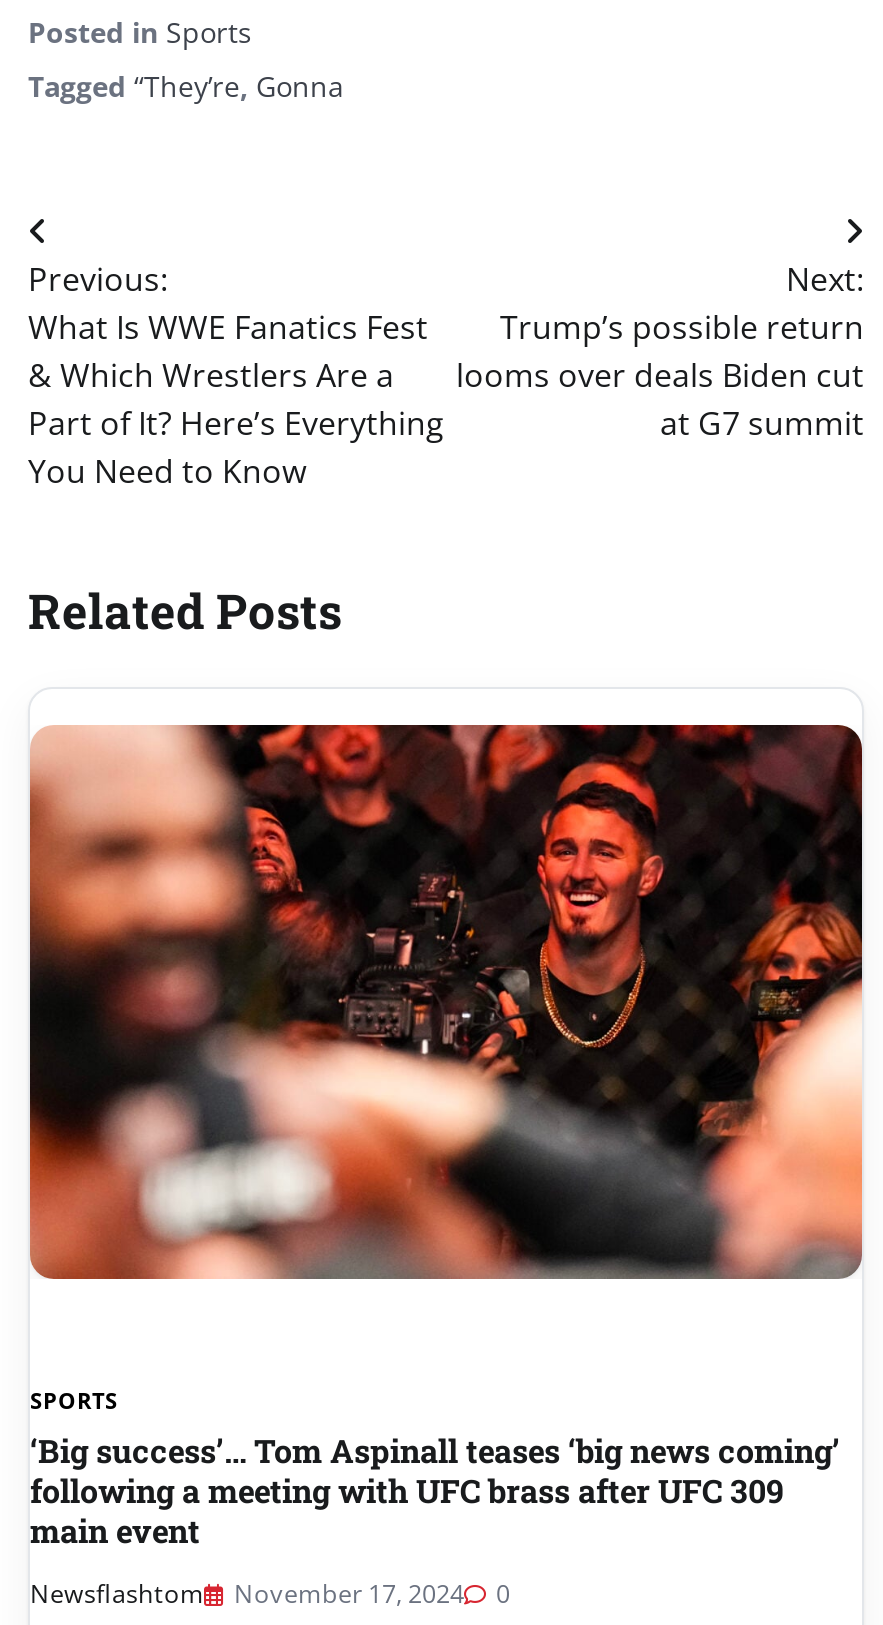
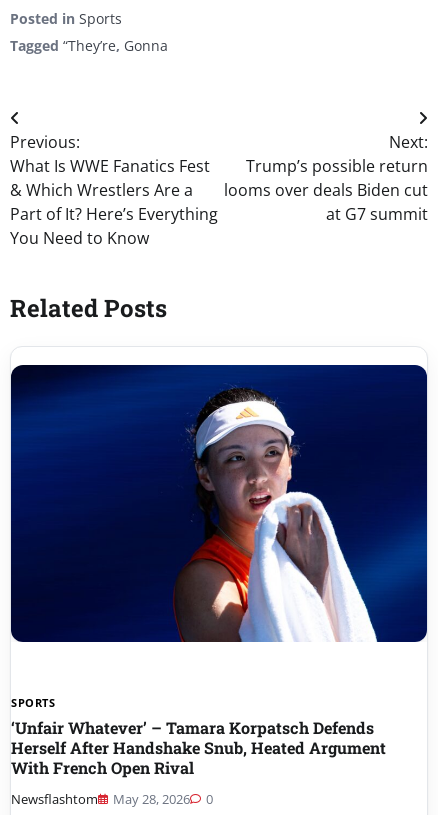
[28,723,864,1281] [image] -> [10,364,428,643] [image]
[30,1429,840,1551] ‘Big success’… Tom Aspinall teases ‘big news coming’ | following a meeting with UFC brass after UFC 309 | main event -> [11,717,386,778] ‘Unfair Whatever’ – Tamara Korpatsch Defends | Herself After Handshake Snub, Heated Argument | With French Open Rival
[30,1575,510,1611] Newsflashtom November 17, 2024 0 -> [11,790,213,808] Newsflashtom May 28, 2026 0

